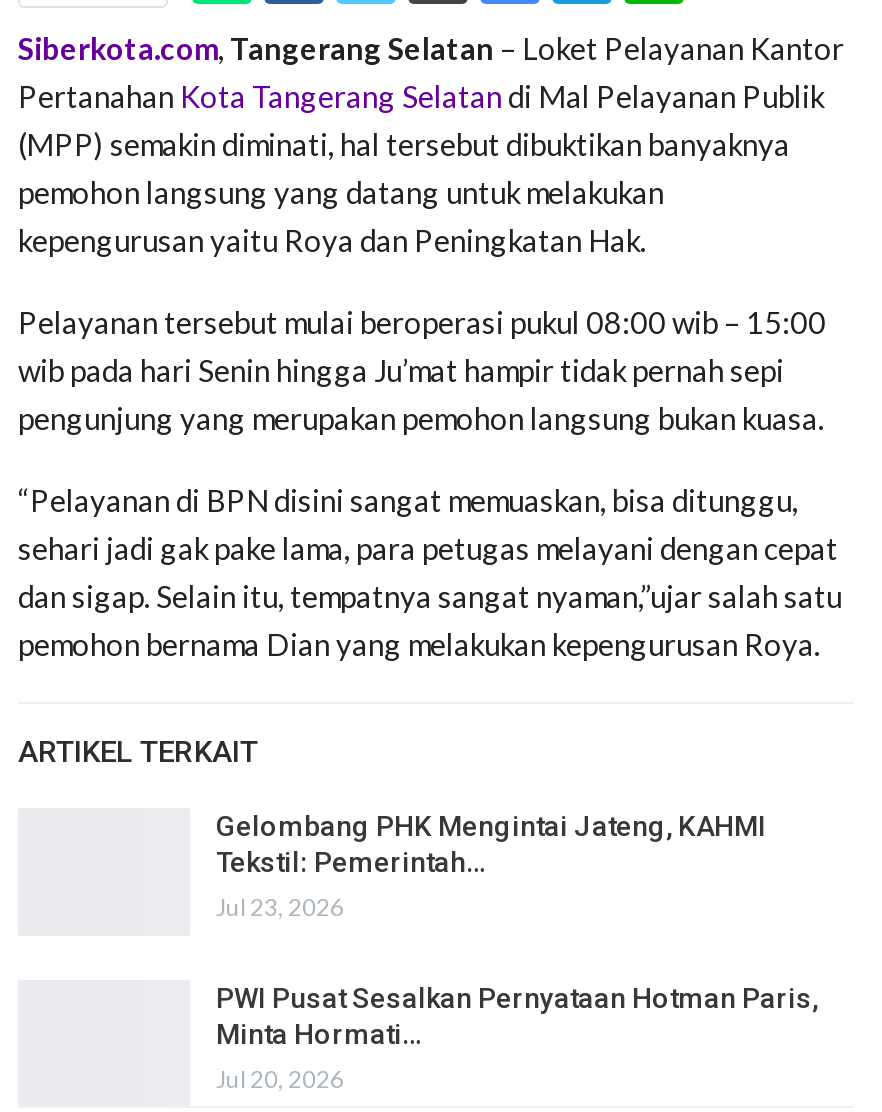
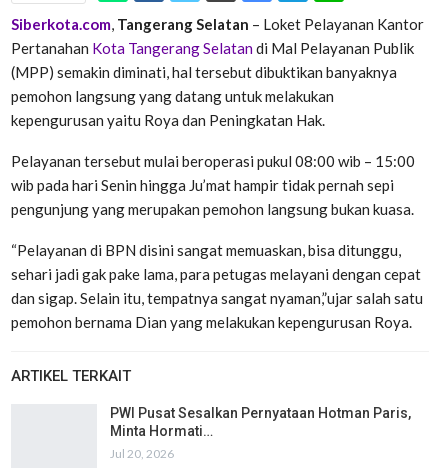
[216,810,766,922] Gelombang PHK Mengintai Jateng, KAHMI | Tekstil: Pemerintah… | Jul 23, 2026 -> none

